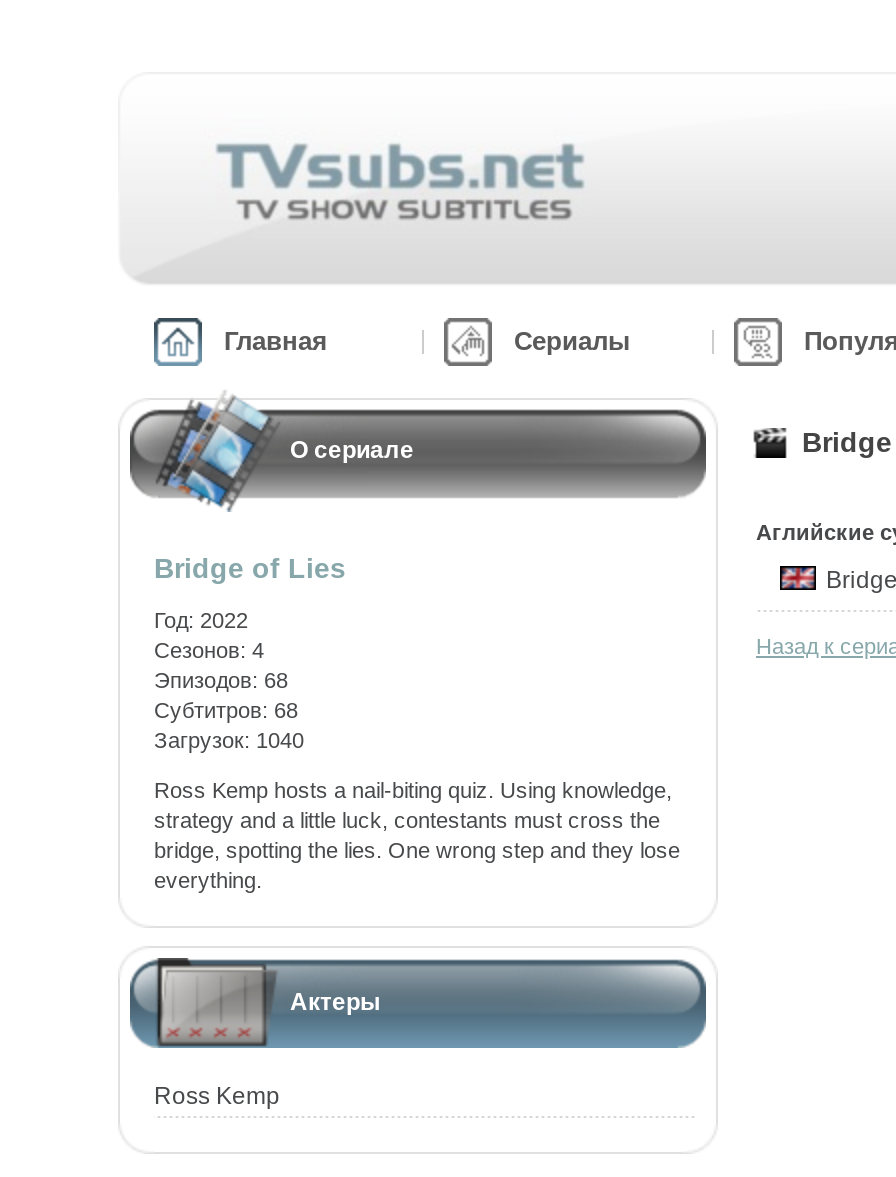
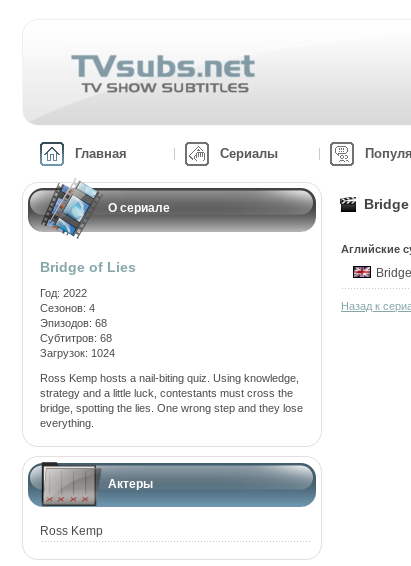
[154,728,304,752] Загрузок: 1040 -> [40,347,115,359] Загрузок: 1024

